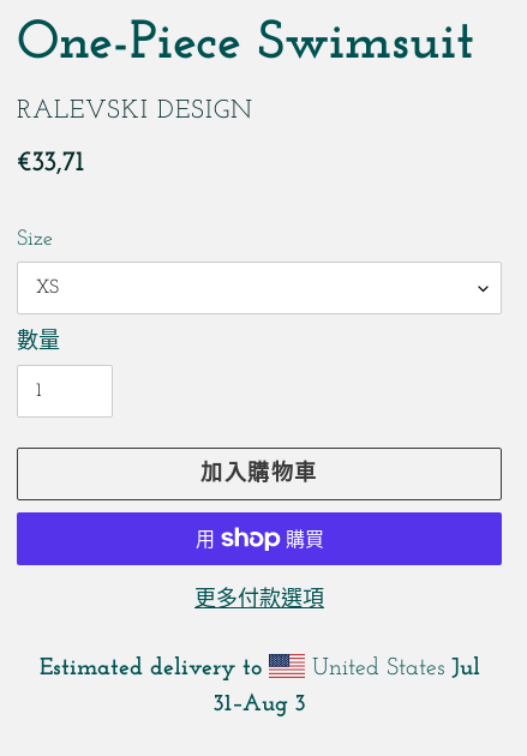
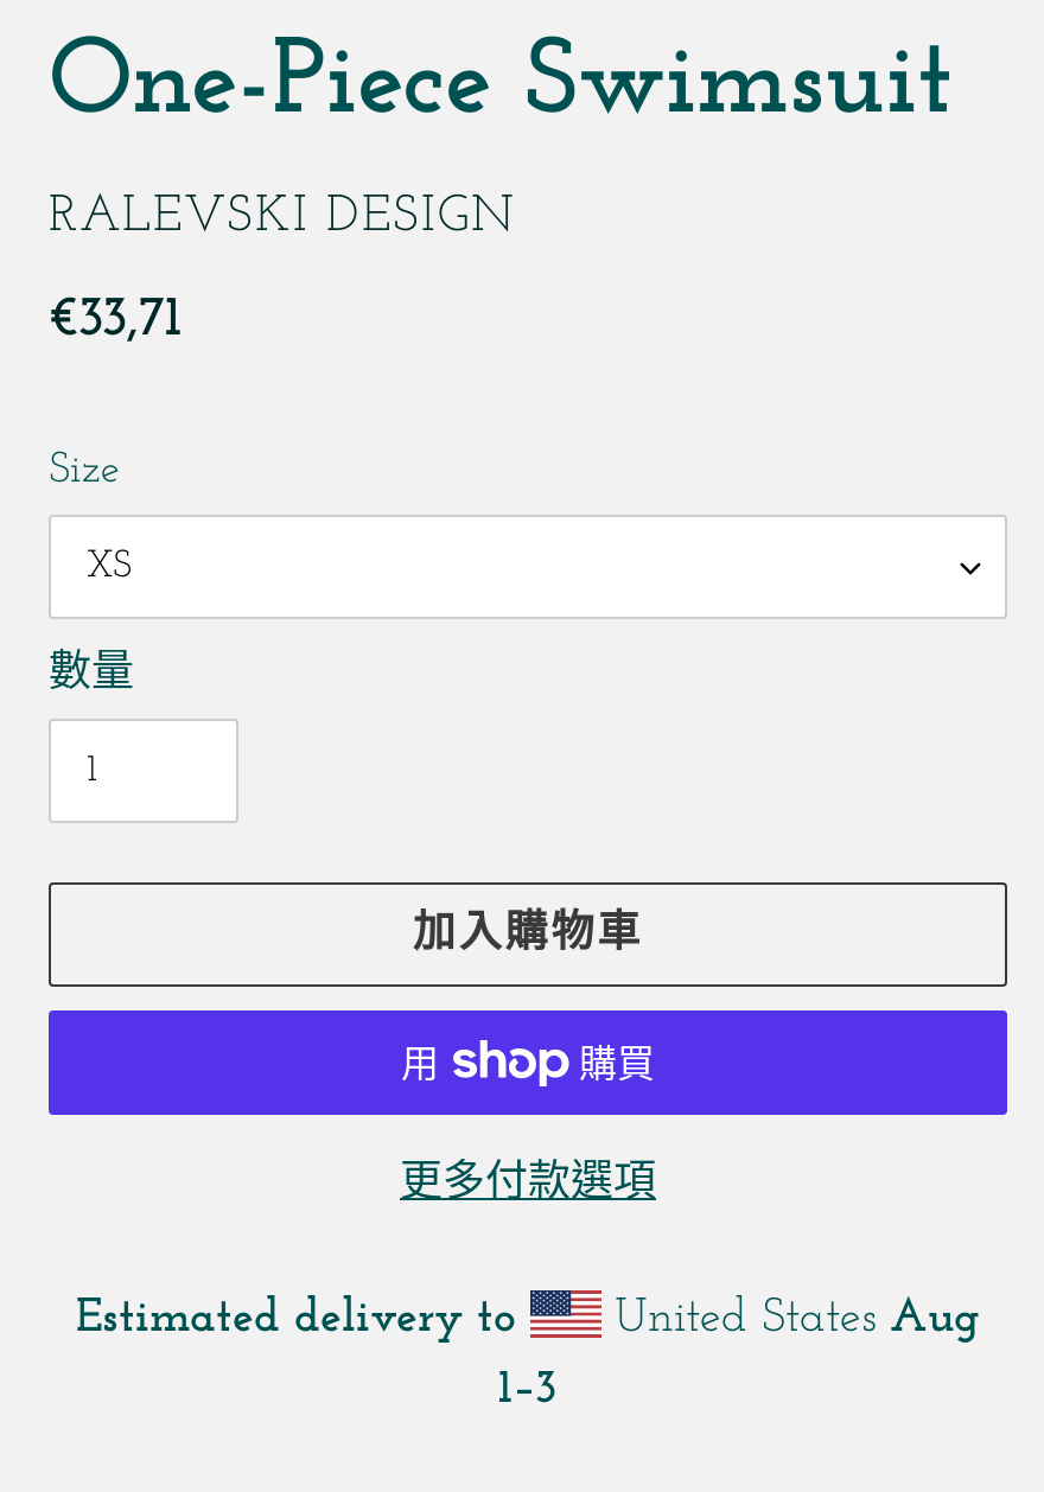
[304,657,480,681] United States Jul -> [600,1296,980,1343] United States Aug
[213,693,306,717] 31–Aug 3 -> [498,1367,558,1414] 1–3

